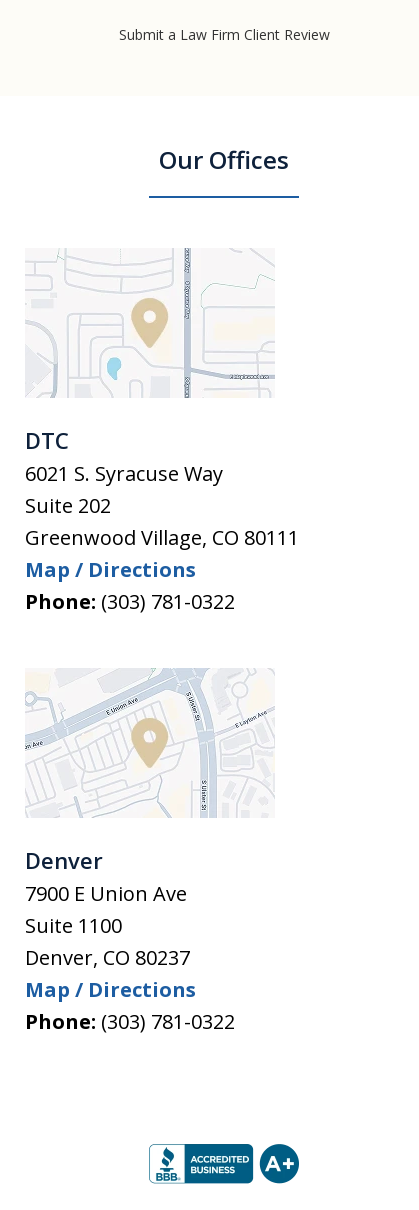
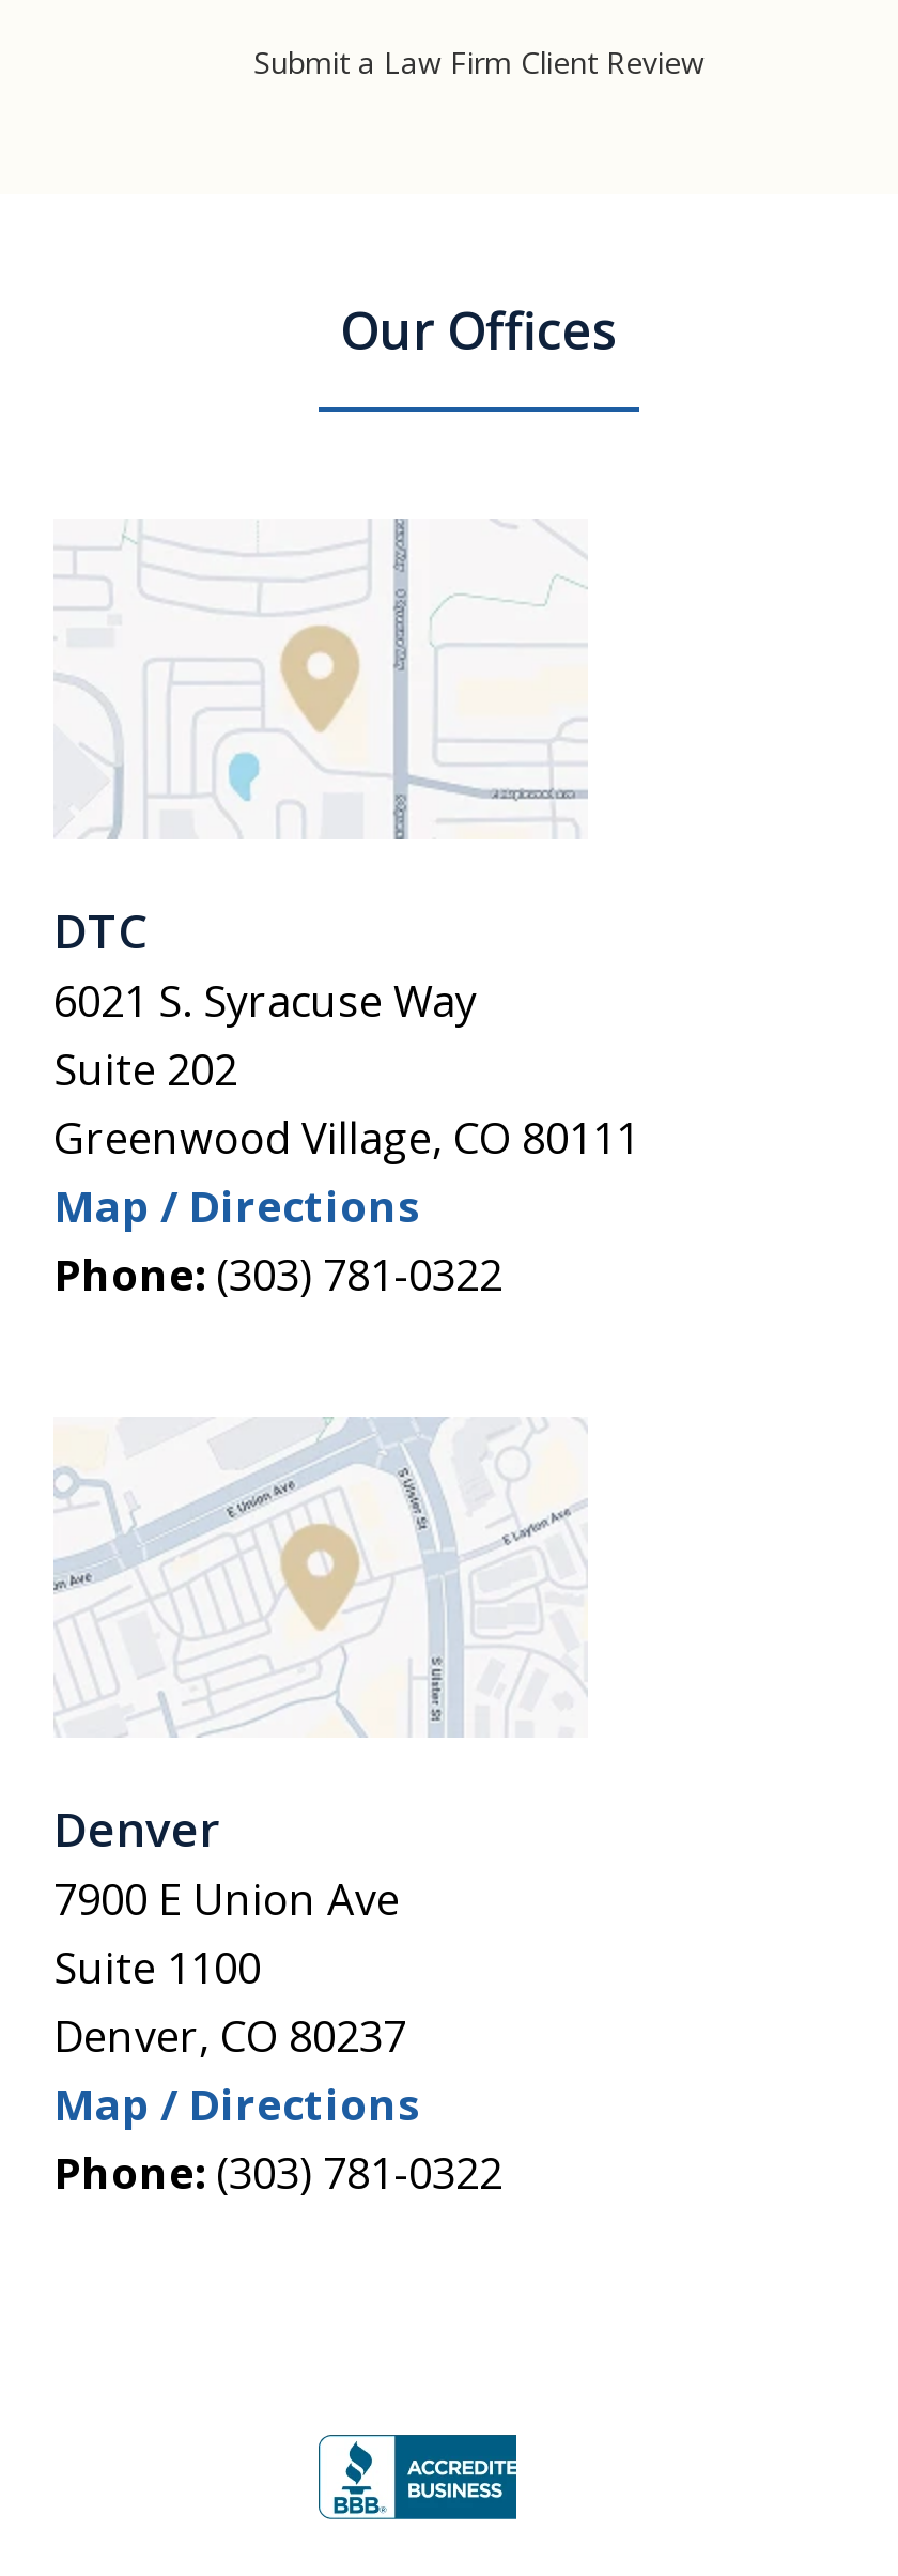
[240,1143,300,1185] [image] -> none

